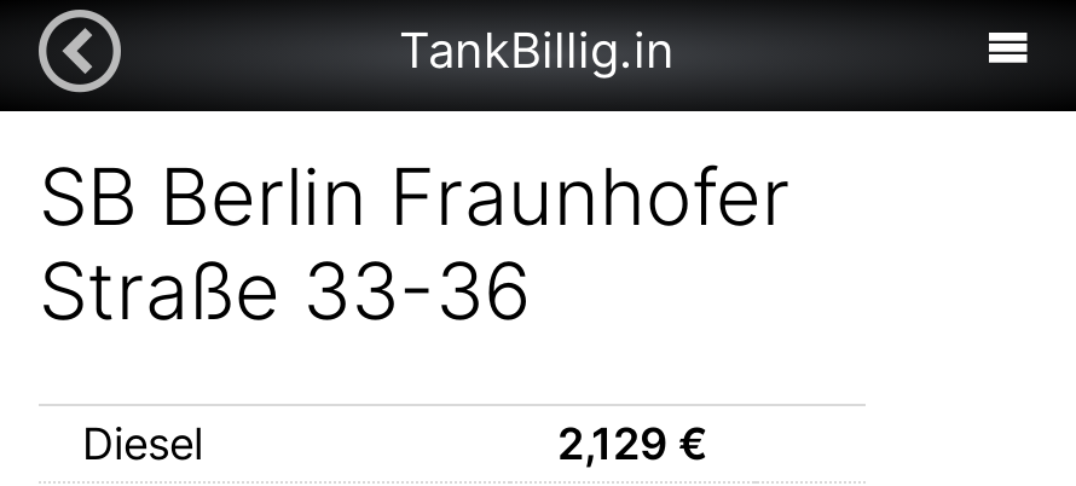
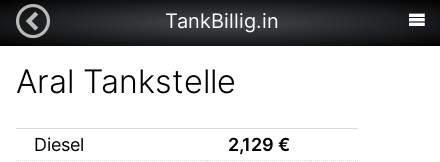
[39,150,791,339] SB Berlin Fraunhofer | Straße 33-36 -> [16,62,236,101] Aral Tankstelle

